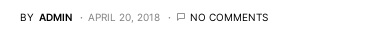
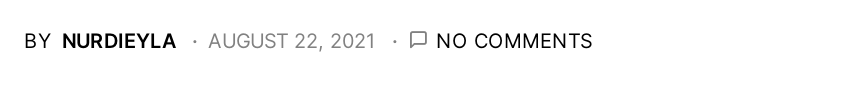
[20,11,160,23] BY ADMIN | APRIL 20, 2018 -> [24,27,376,51] BY NURDIEYLA | AUGUST 22, 2021

